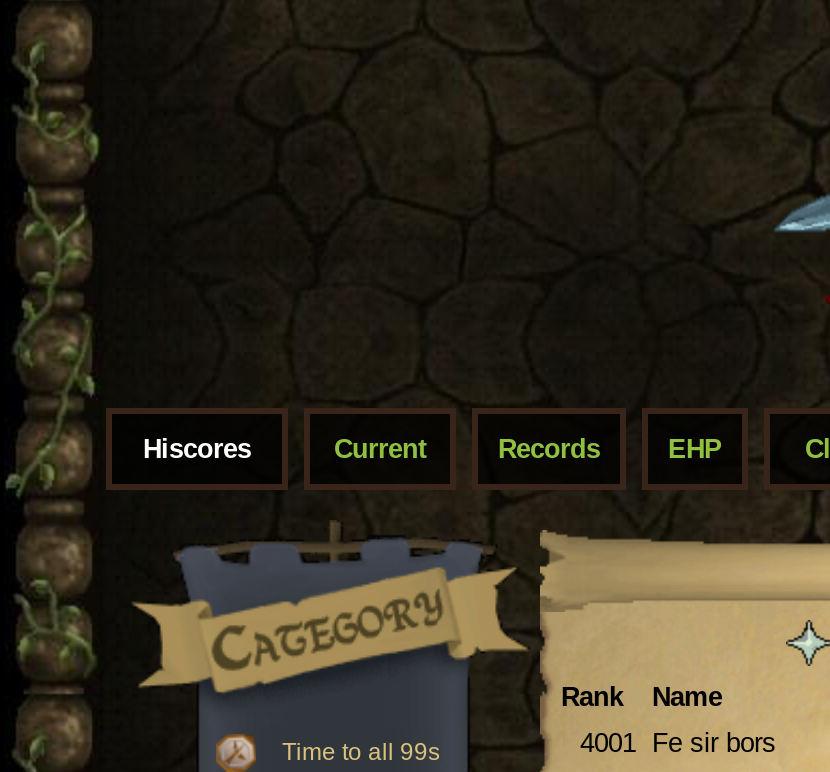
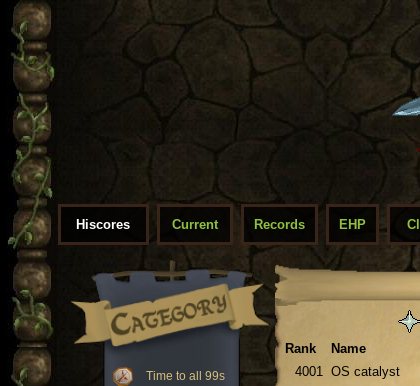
[580,728,776,758] 4001 Fe sir bors -> [295,364,400,379] 4001 OS catalyst

